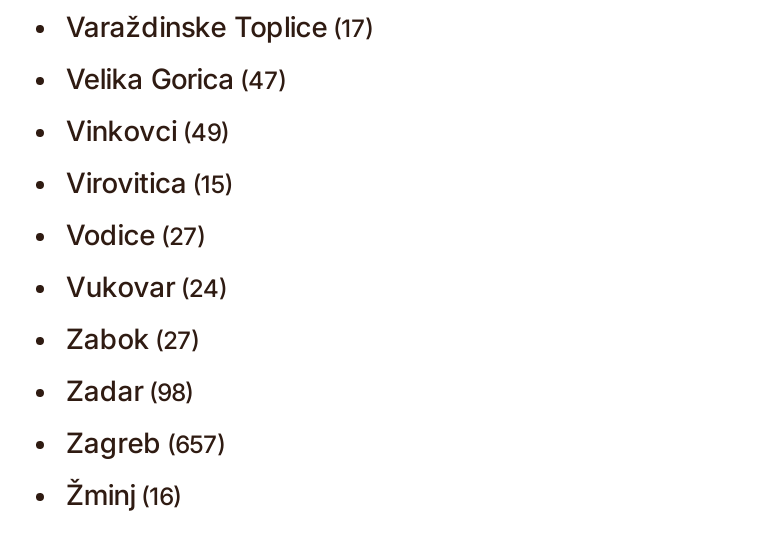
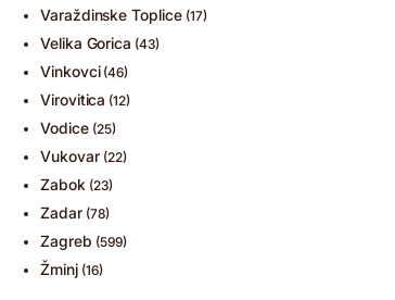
[66,61,286,95] Velika Gorica (47) -> [40,34,160,52] Velika Gorica (43)
[66,113,229,147] Vinkovci (49) -> [40,62,129,80] Vinkovci (46)
[66,165,233,199] Virovitica (15) -> [40,90,131,109] Virovitica (12)
[66,217,205,251] Vodice (27) -> [40,118,116,137] Vodice (25)
[66,269,227,303] Vukovar (24) -> [40,147,126,165] Vukovar (22)
[66,321,199,355] Zabok (27) -> [40,175,113,193] Zabok (23)
[66,373,193,407] Zadar (98) -> [40,203,109,222] Zadar (78)
[66,425,225,459] Zagreb (657) -> [40,232,127,250] Zagreb (599)

